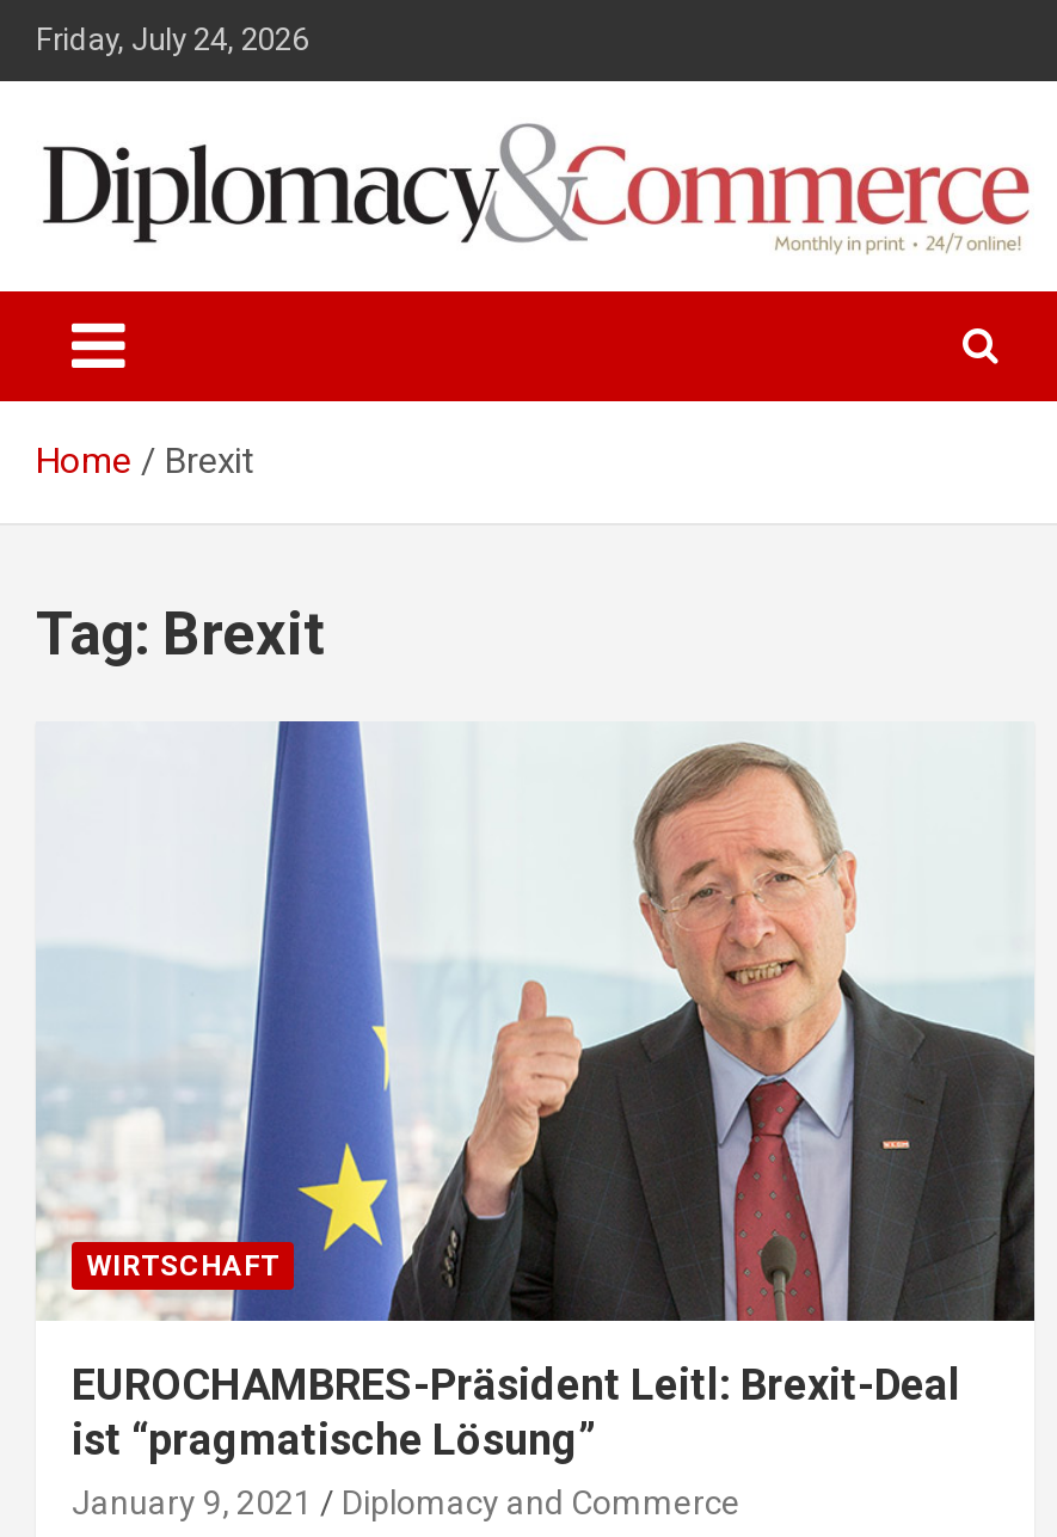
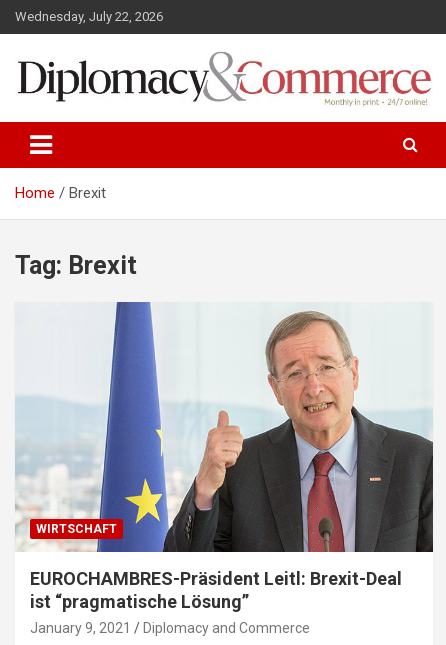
[36,21,308,57] Friday, July 24, 2026 -> [15,9,163,24] Wednesday, July 22, 2026

